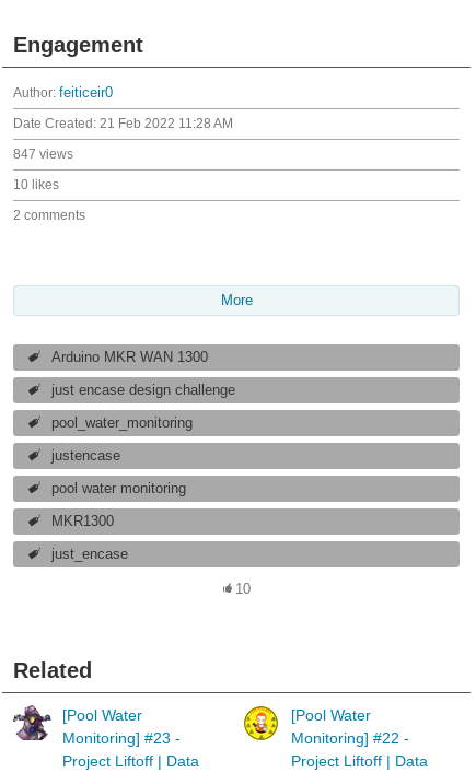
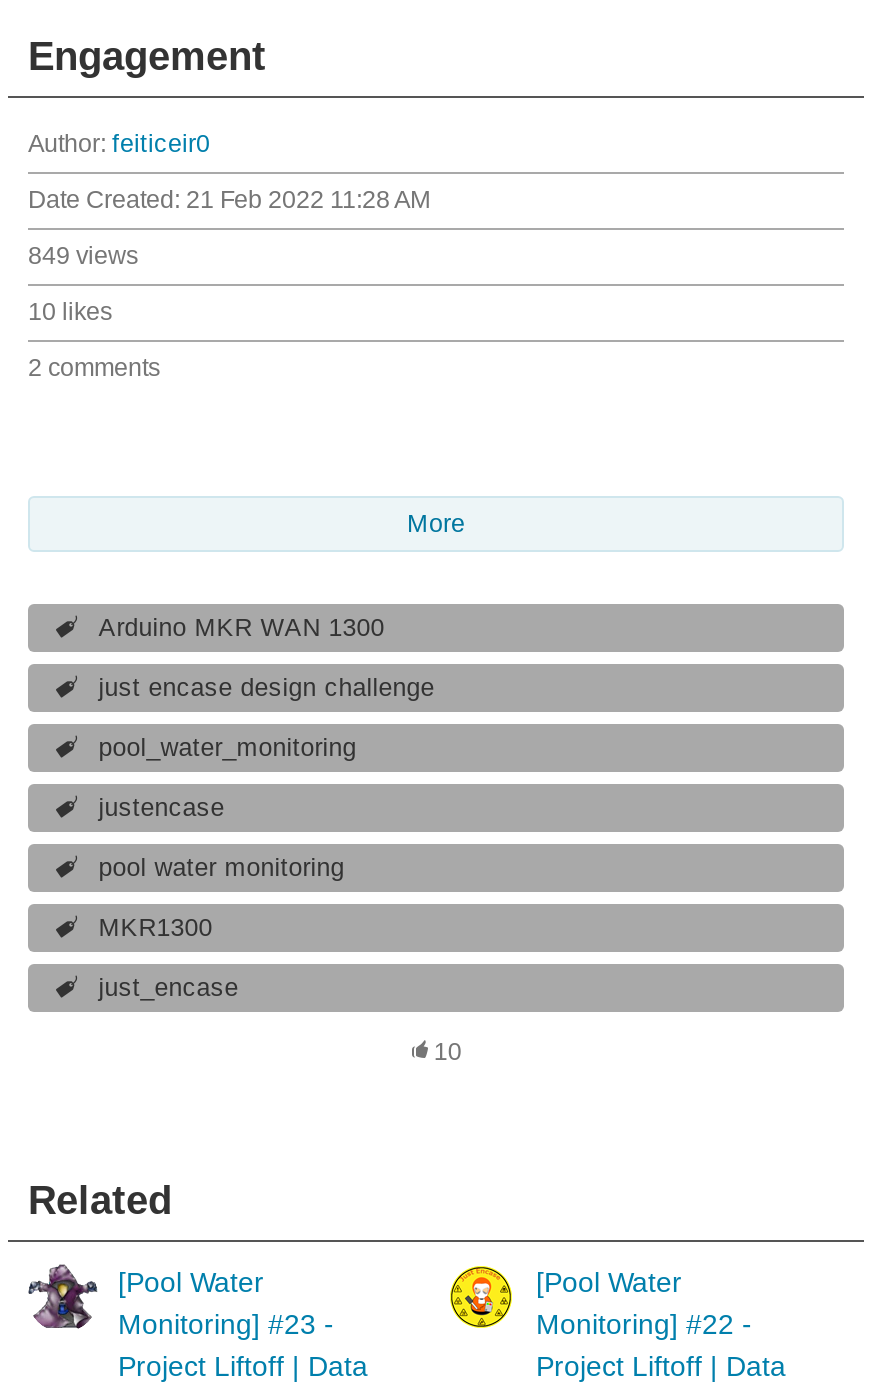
[13,147,73,162] 847 views -> [28,243,138,271] 849 views

